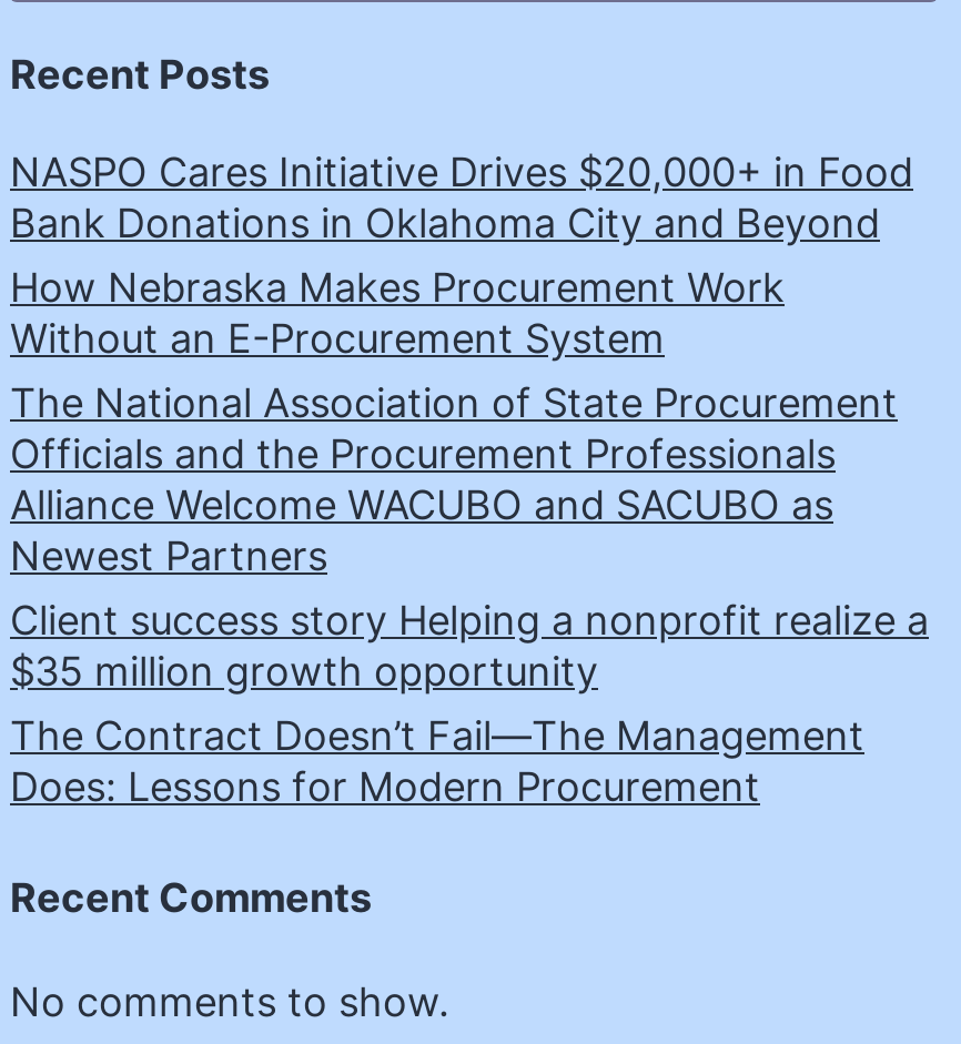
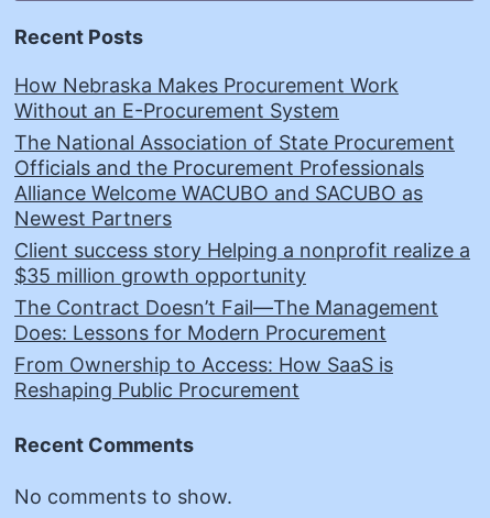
[10,150,913,247] NASPO Cares Initiative Drives $20,000+ in Food | Bank Donations in Oklahoma City and Beyond -> none
moved [10,265,929,811] -> [14,74,470,345]: How Nebraska Makes Procurement Work | Without an E-Procurement System | The National Association of State Procurement | ... | The Contract Doesn’t Fail—The Management | Does: Lessons for Modern Procurement
none -> [14,353,393,402] From Ownership to Access: How SaaS is | Reshaping Public Procurement

